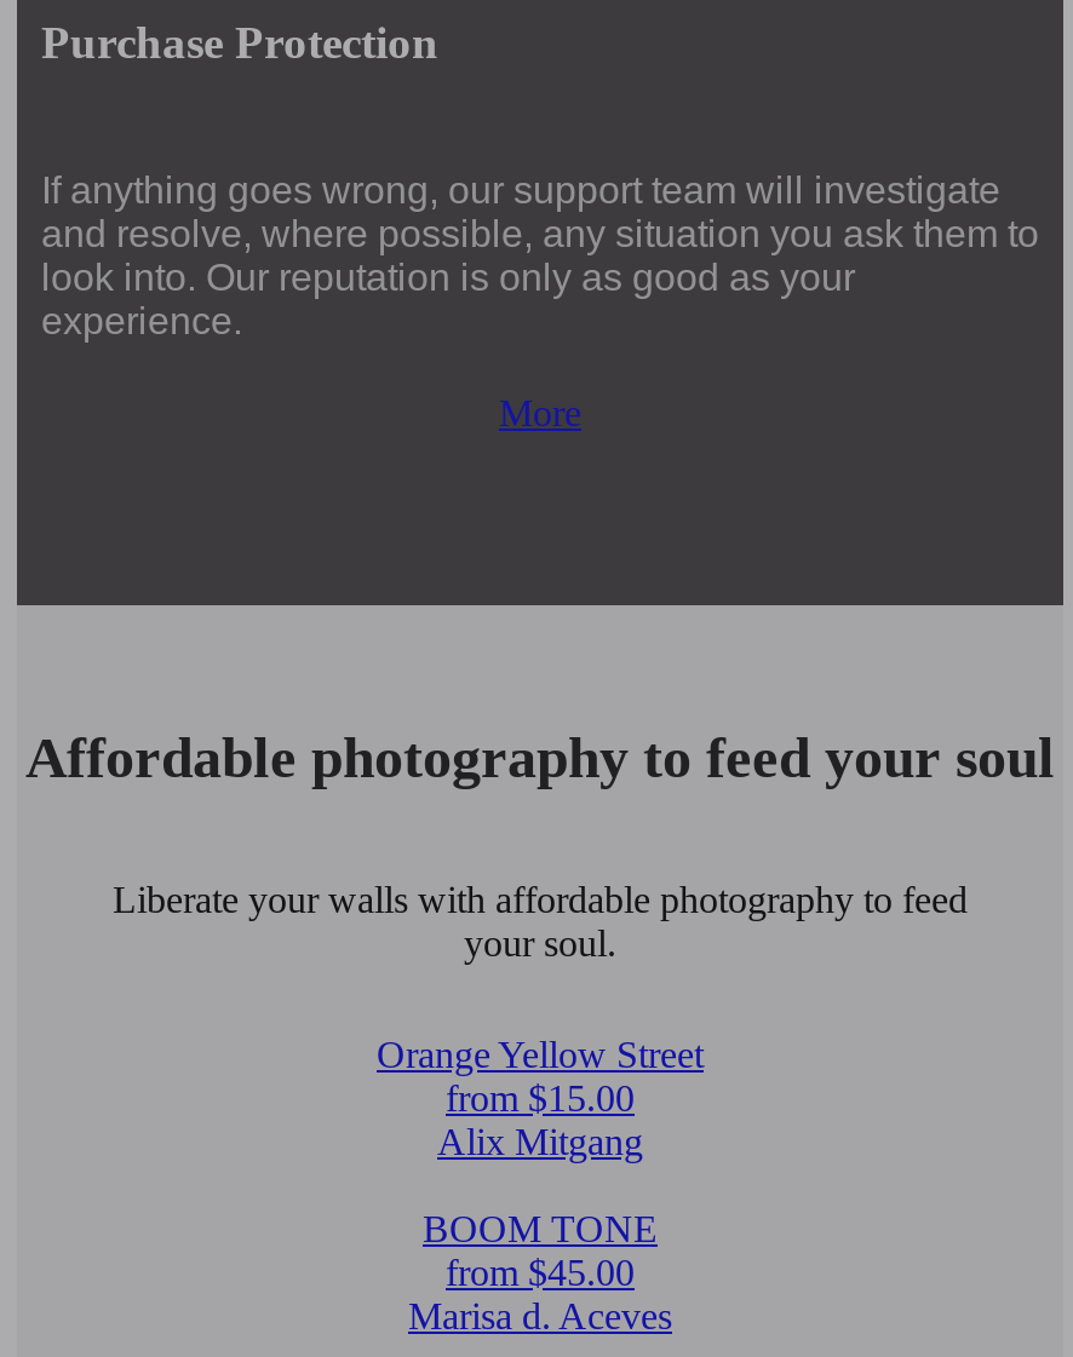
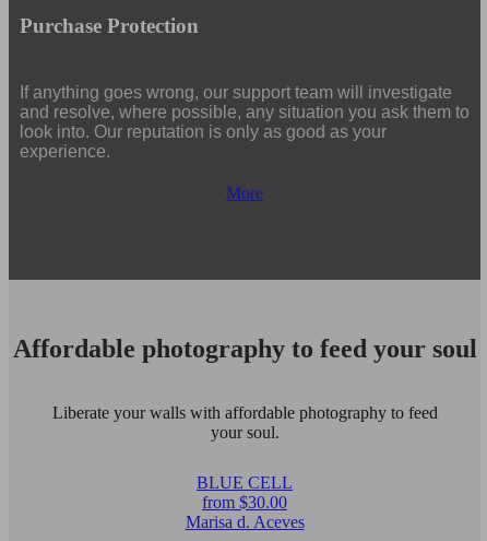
[377,1033,704,1292] Orange Yellow Street | from $15.00 | Alix Mitgang | BOOM TONE | from $45.00 -> [197,473,293,511] BLUE CELL | from $30.00

